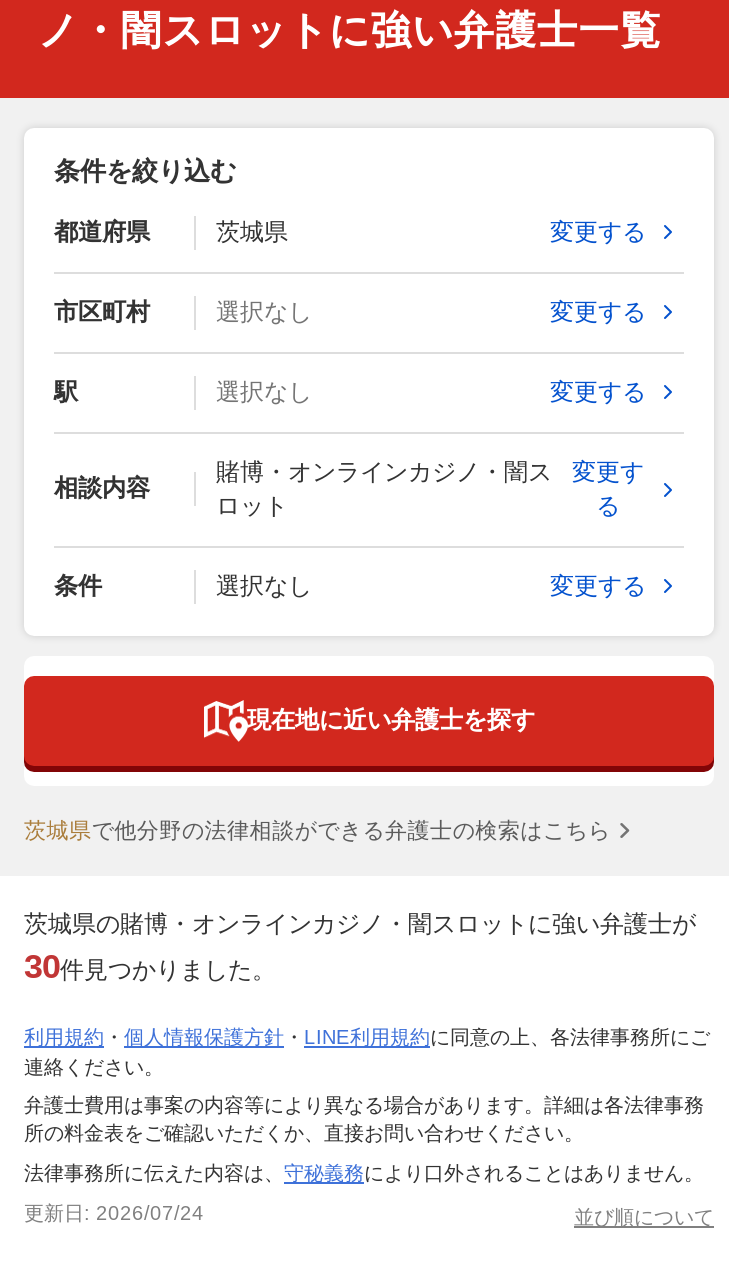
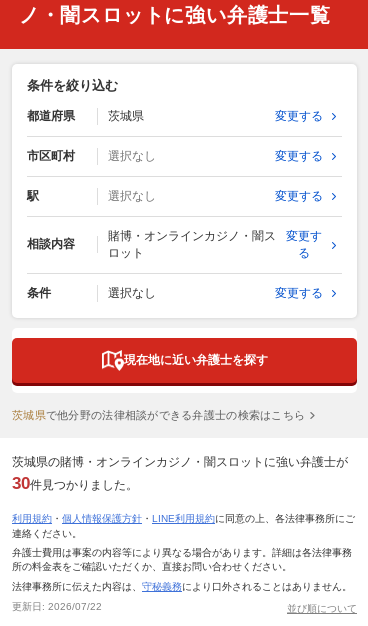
[24,1202,204,1224] 更新日: 2026/07/24 -> [12,601,102,612] 更新日: 2026/07/22

